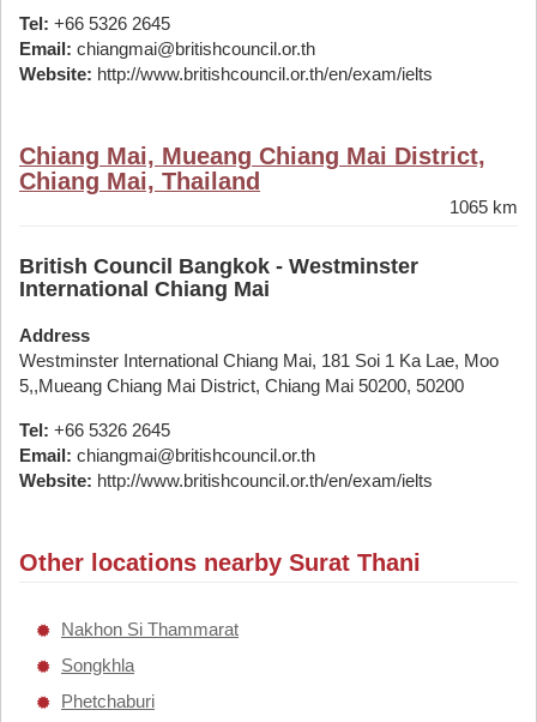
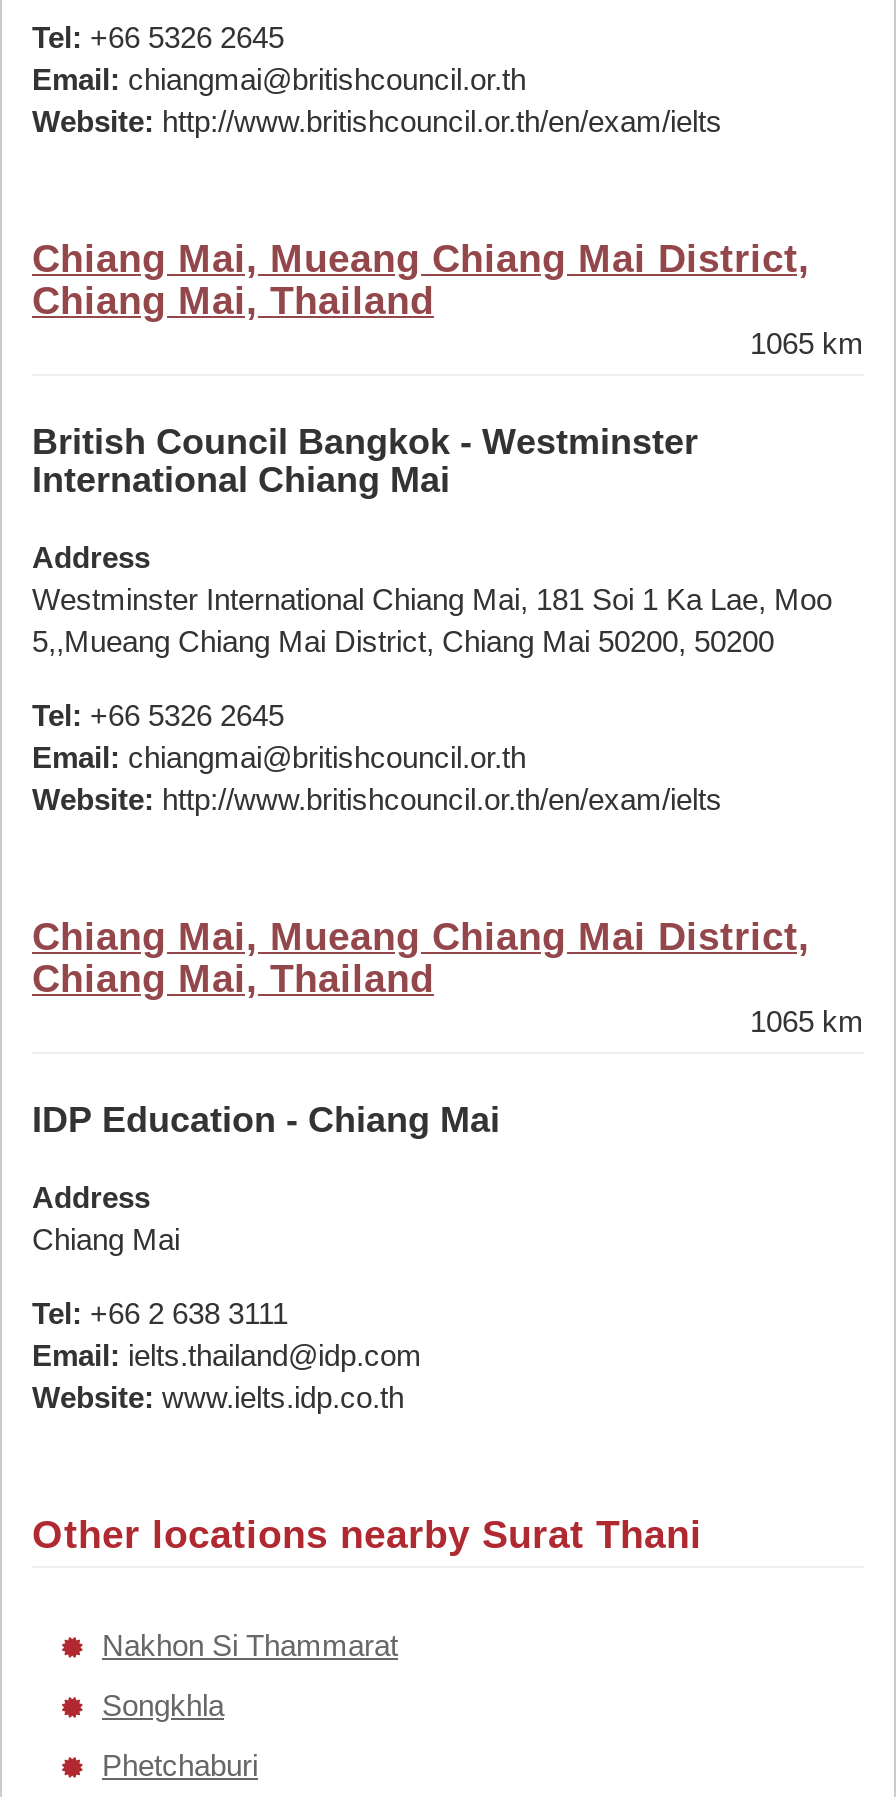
none -> [32,914,864,1414] Chiang Mai, Mueang Chiang Mai District, | Chiang Mai, Thailand | 1065 km | IDP Education - Chiang Mai | Address | Chiang Mai | Tel: +66 2 638 3111 | Email: ielts.thailand@idp.com | Website: www.ielts.idp.co.th

